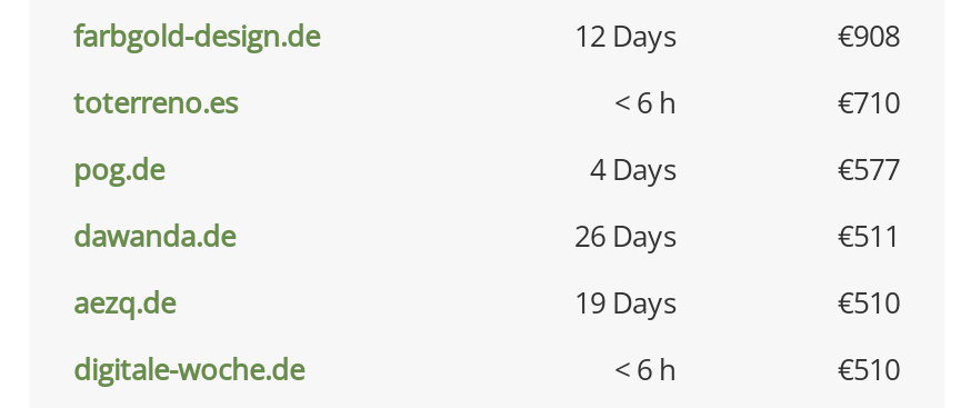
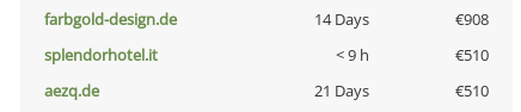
[574,16,677,56] 12 Days -> [314,9,369,30] 14 Days
[73,83,900,323] toterreno.es | < 6 h | €710 | pog.de | 4 Days | €577 | dawanda.de | 26 Days | €511 | aezq.de | 19 Days -> [44,44,369,66] splendorhotel.it | < 9 h
[73,350,677,390] digitale-woche.de | < 6 h -> [44,80,369,102] aezq.de | 21 Days

